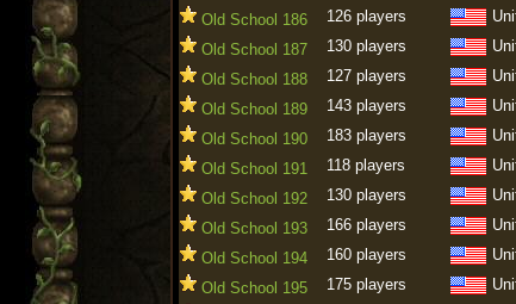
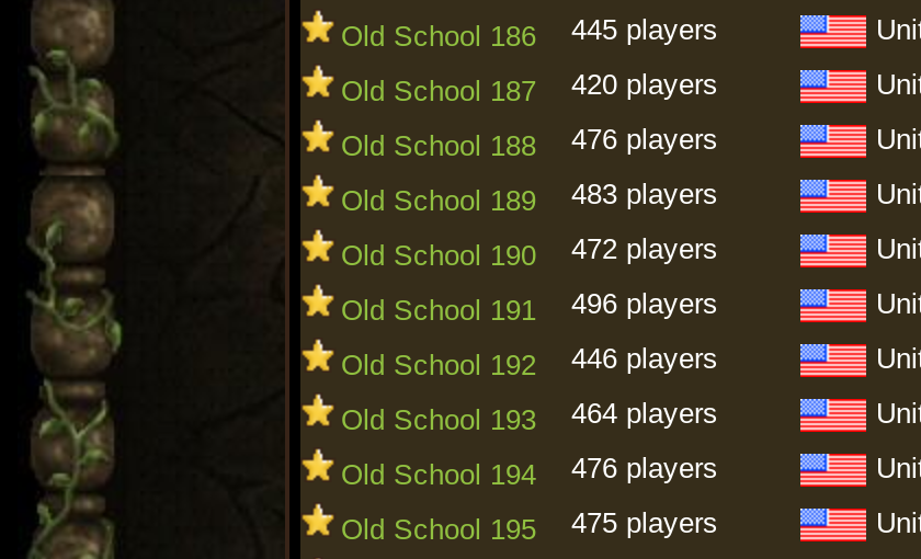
[201,7,406,29] Old School 186 126 players -> [341,13,718,53] Old School 186 445 players
[201,37,406,58] Old School 187 130 players -> [341,68,718,107] Old School 187 420 players
[201,67,406,88] Old School 188 127 players -> [341,123,718,162] Old School 188 476 players
[201,97,406,118] Old School 189 143 players -> [341,178,718,217] Old School 189 483 players
[201,126,406,148] Old School 190 183 players -> [341,232,718,272] Old School 190 472 players
[201,156,405,178] Old School 191 118 players -> [341,287,718,327] Old School 191 496 players
[201,186,406,207] Old School 192 130 players -> [341,342,718,381] Old School 192 446 players
[201,216,406,237] Old School 193 166 players -> [341,397,718,436] Old School 193 464 players
[201,246,406,267] Old School 194 160 players -> [341,452,718,491] Old School 194 476 players
[201,275,406,297] Old School 195 175 players -> [341,506,718,546] Old School 195 475 players

